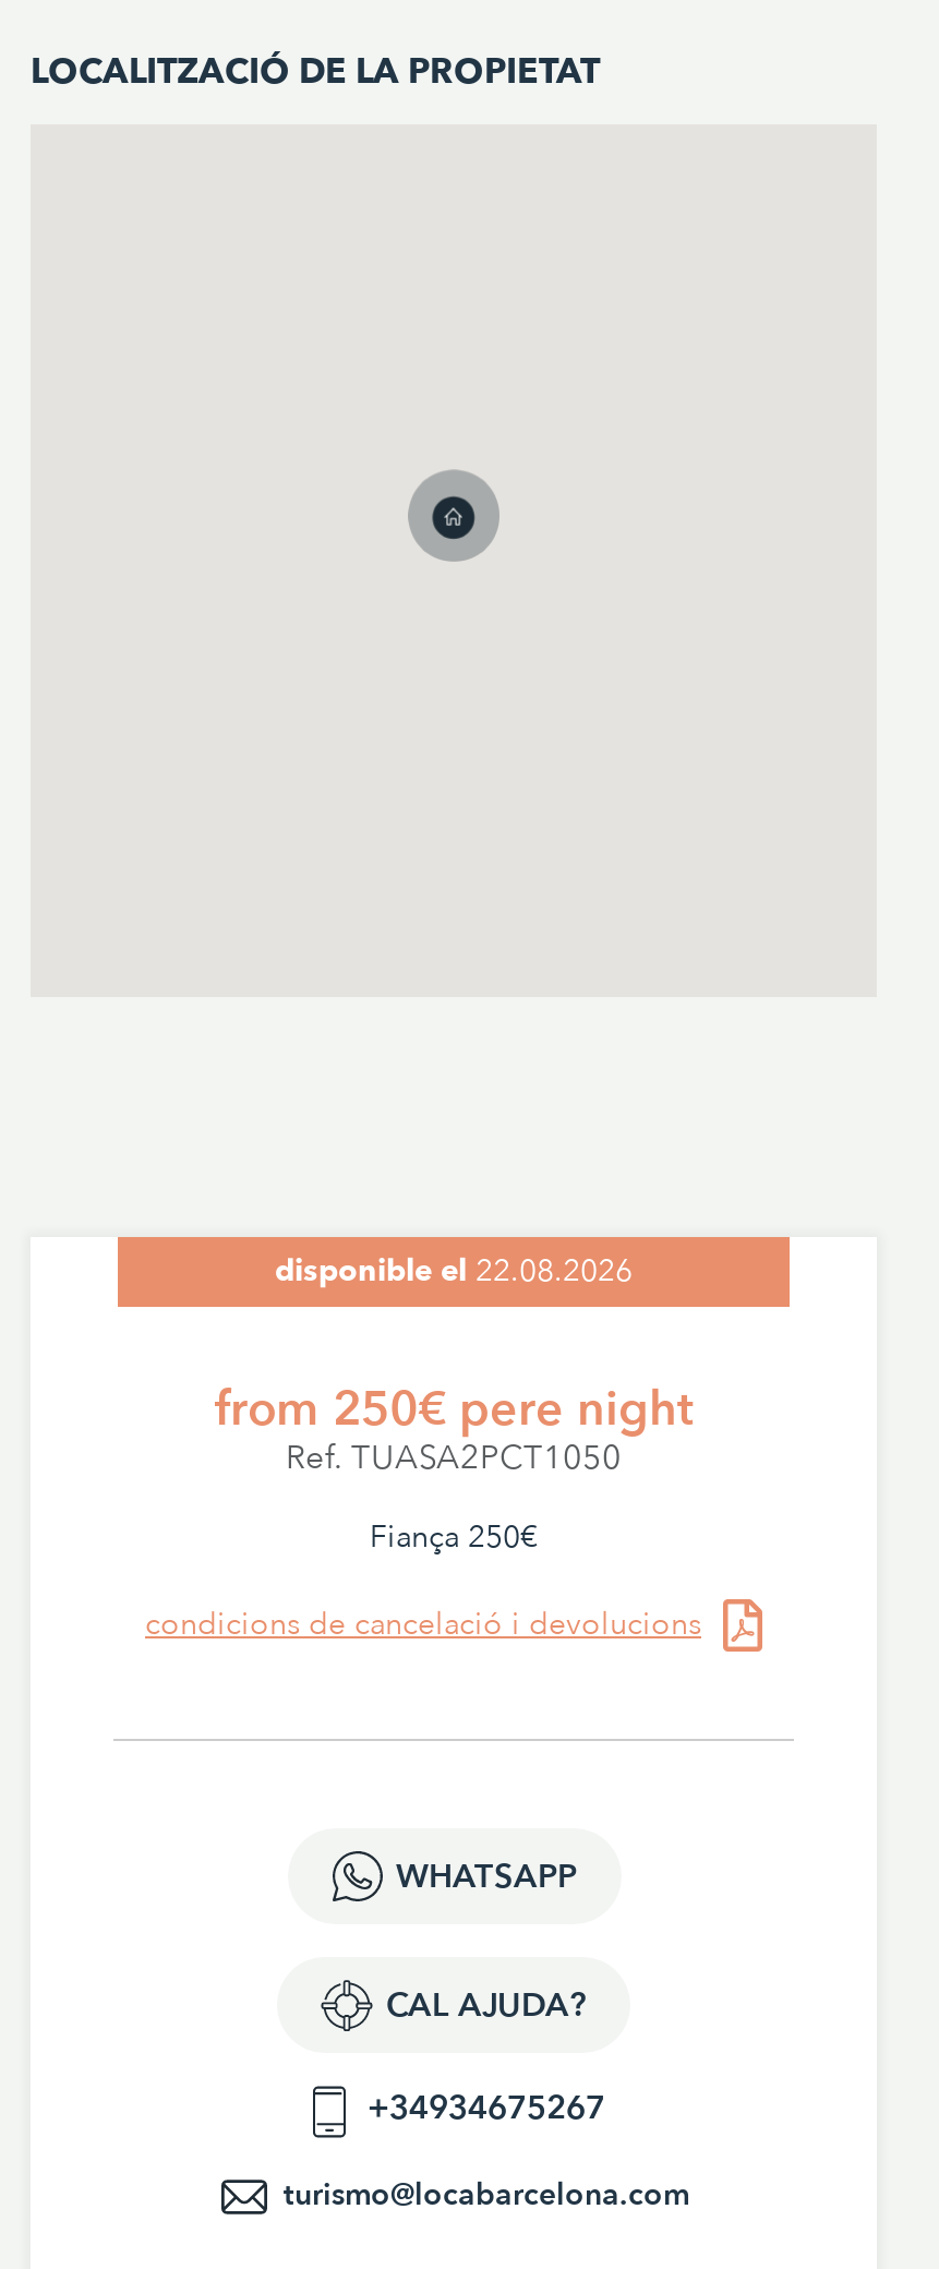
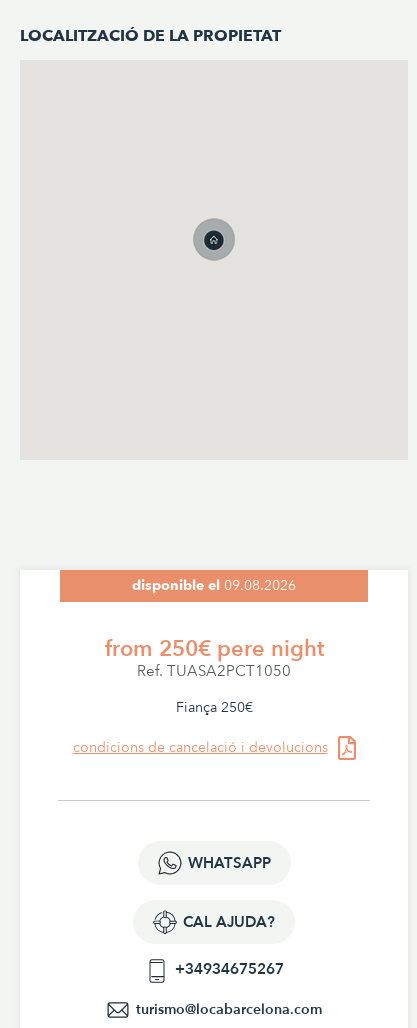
[275,1249,633,1290] disponible el 22.08.2026 -> [132,575,296,594] disponible el 09.08.2026

